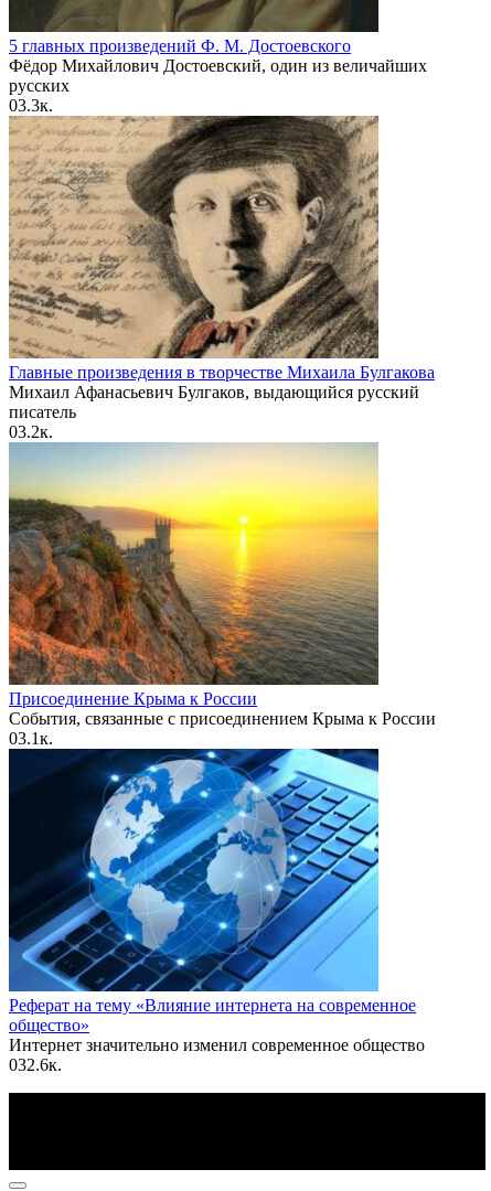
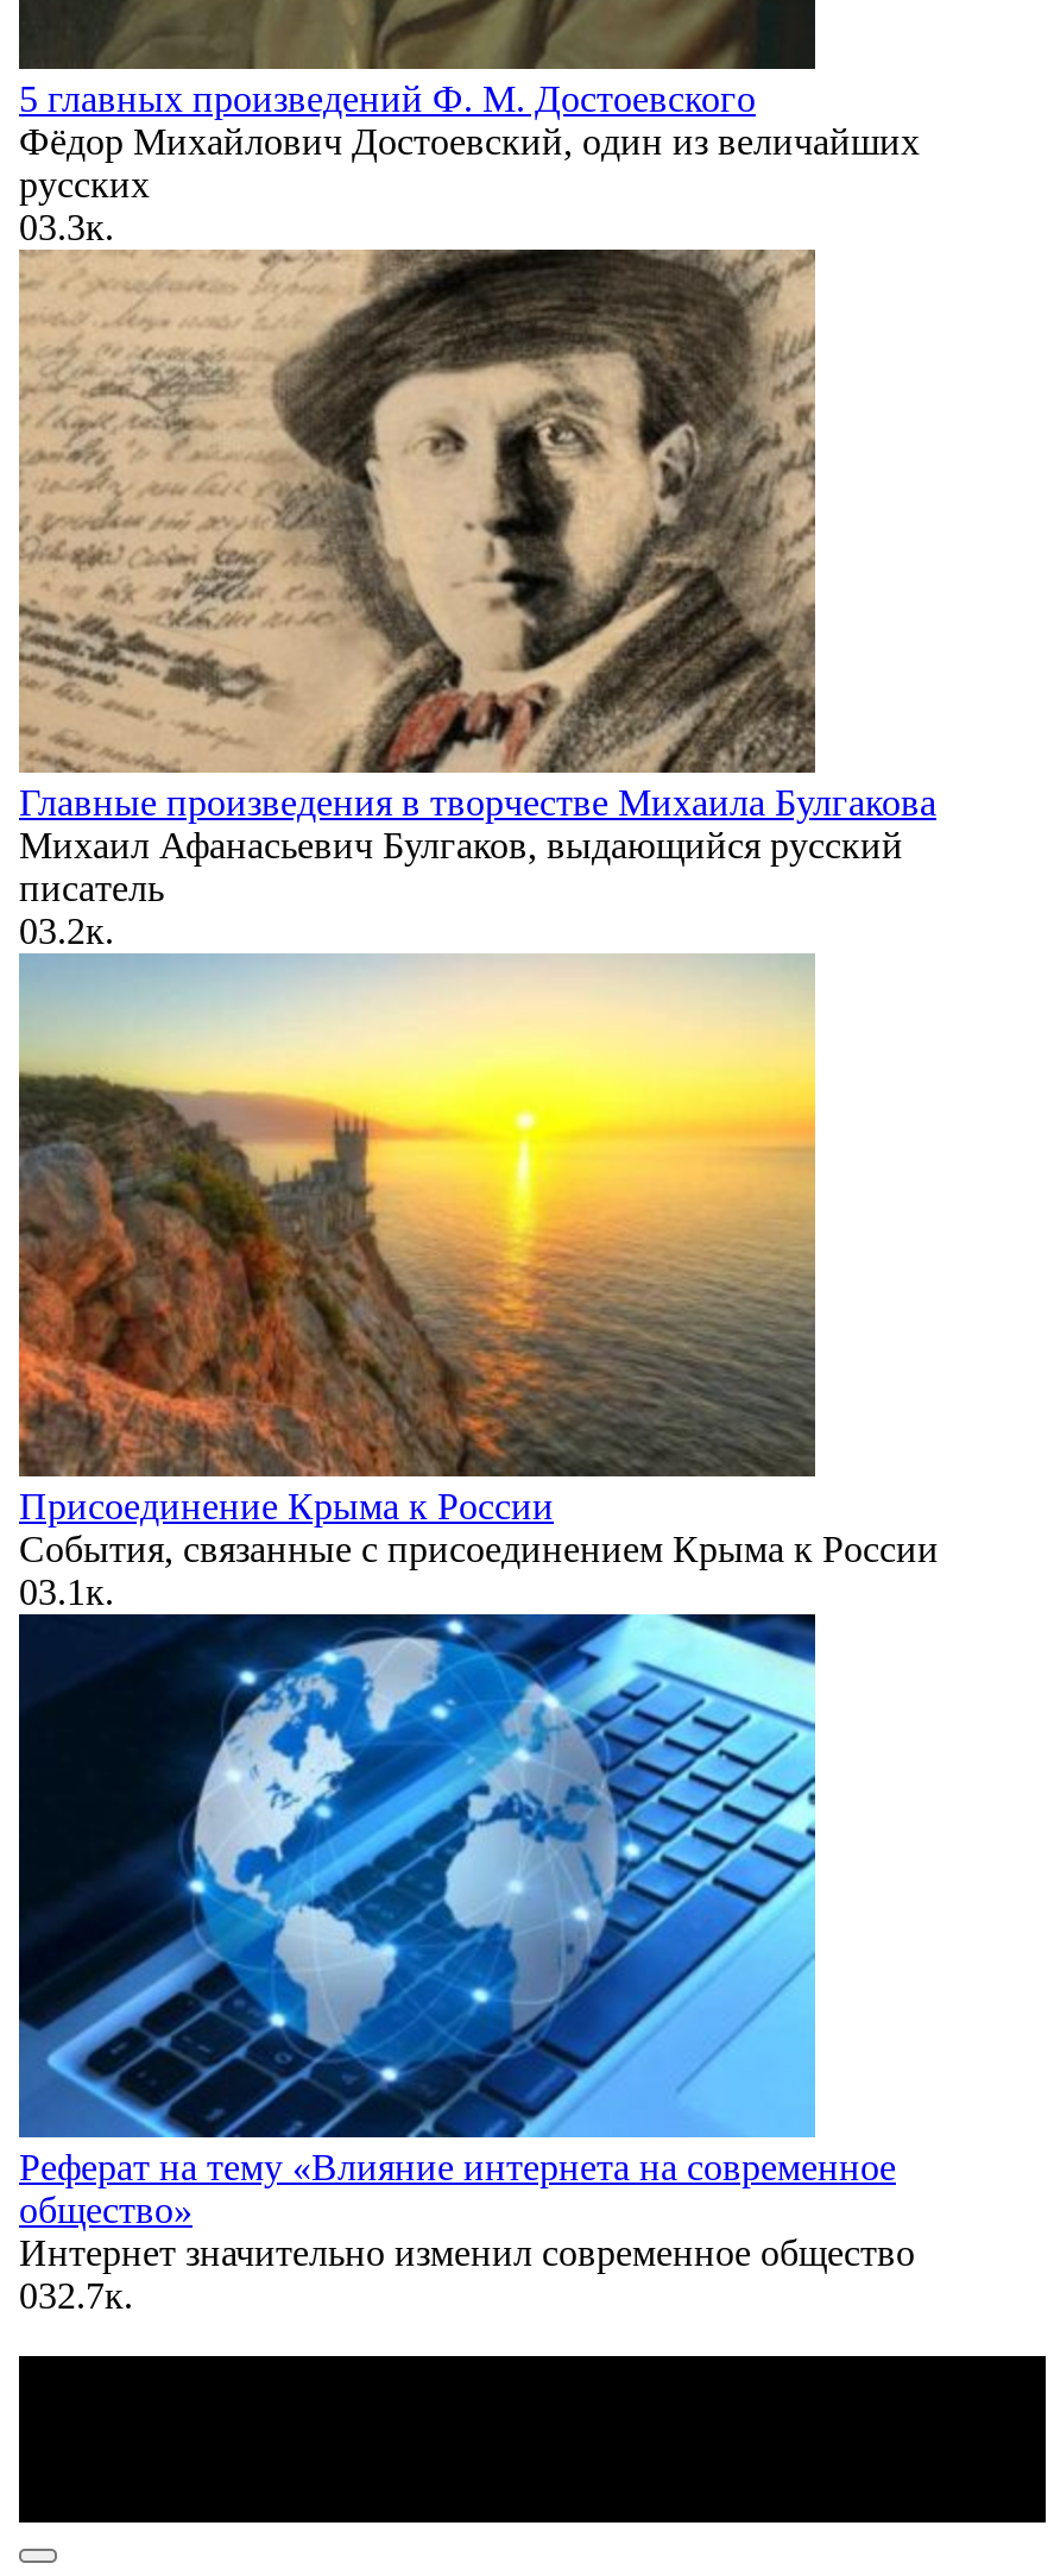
[9,1056,62,1075] 032.6к. -> [19,2276,133,2317] 032.7к.

